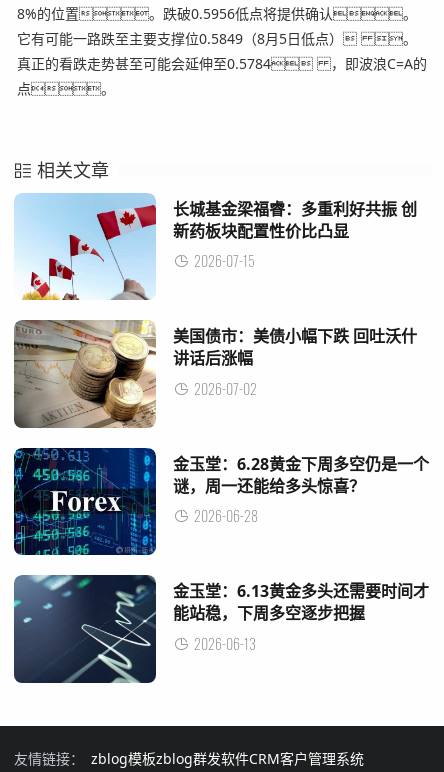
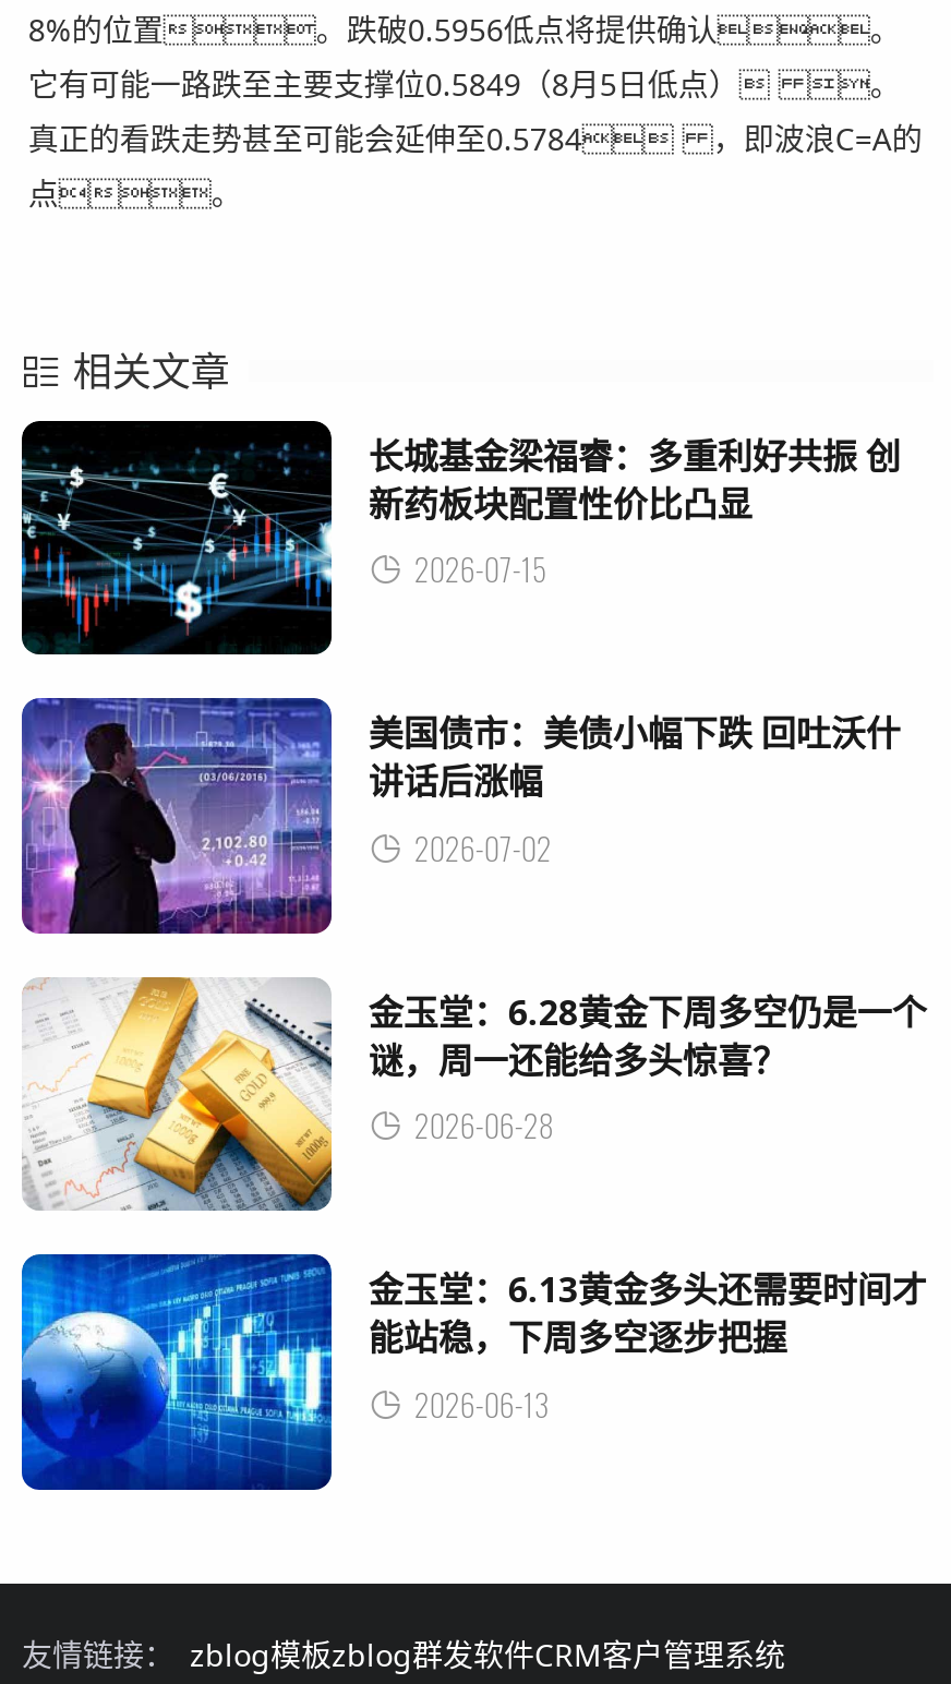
[14,193,157,301] [image] -> [20,419,334,657] [image]
[13,319,157,429] [image] -> [20,696,334,936] [image]
[13,447,157,556] [image] -> [22,975,334,1211] [image]
[13,574,157,683] [image] -> [20,1252,334,1492] [image]

